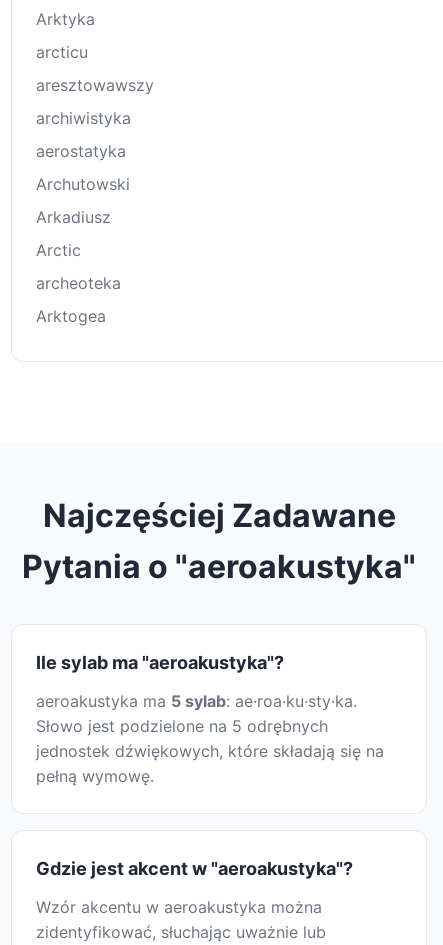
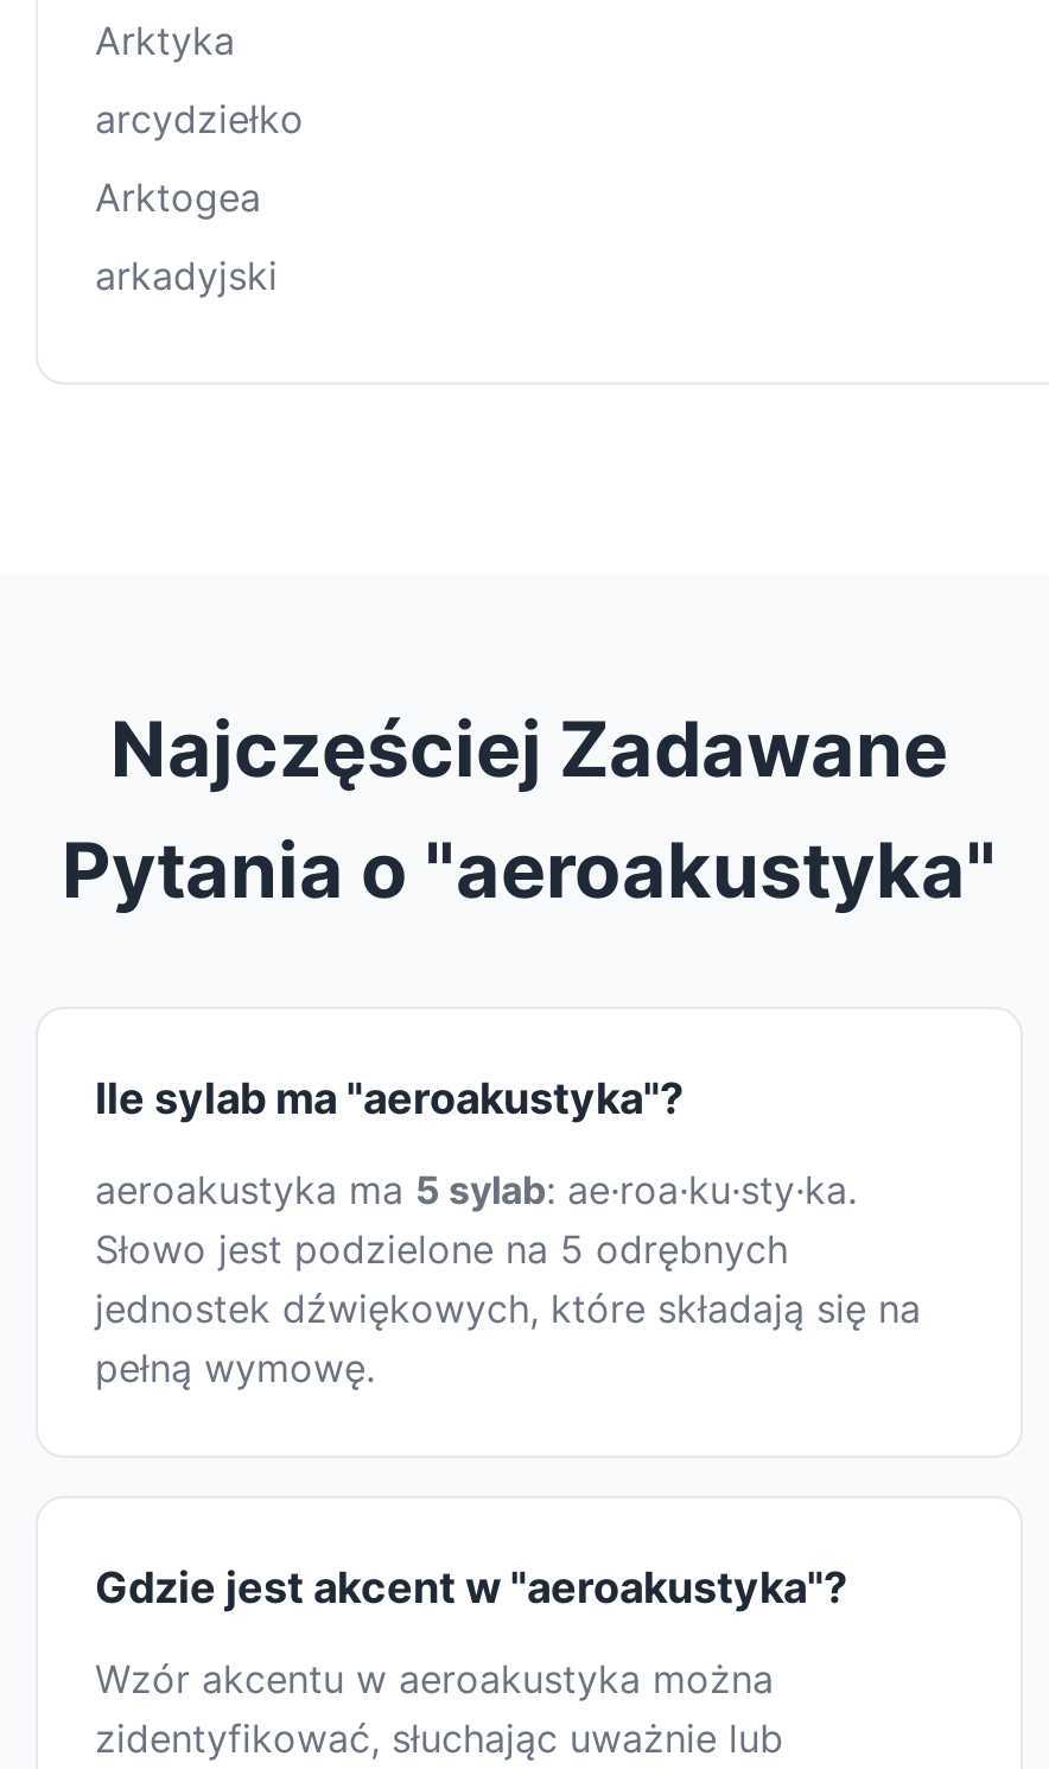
[36,42,154,293] arcticu | aresztowawszy | archiwistyka | aerostatyka | Archutowski | Arkadiusz | Arctic | archeoteka -> [95,95,304,143] arcydziełko
moved [36,306,106,326] -> [95,174,261,221]: Arktogea
none -> [95,252,278,300] arkadyjski

